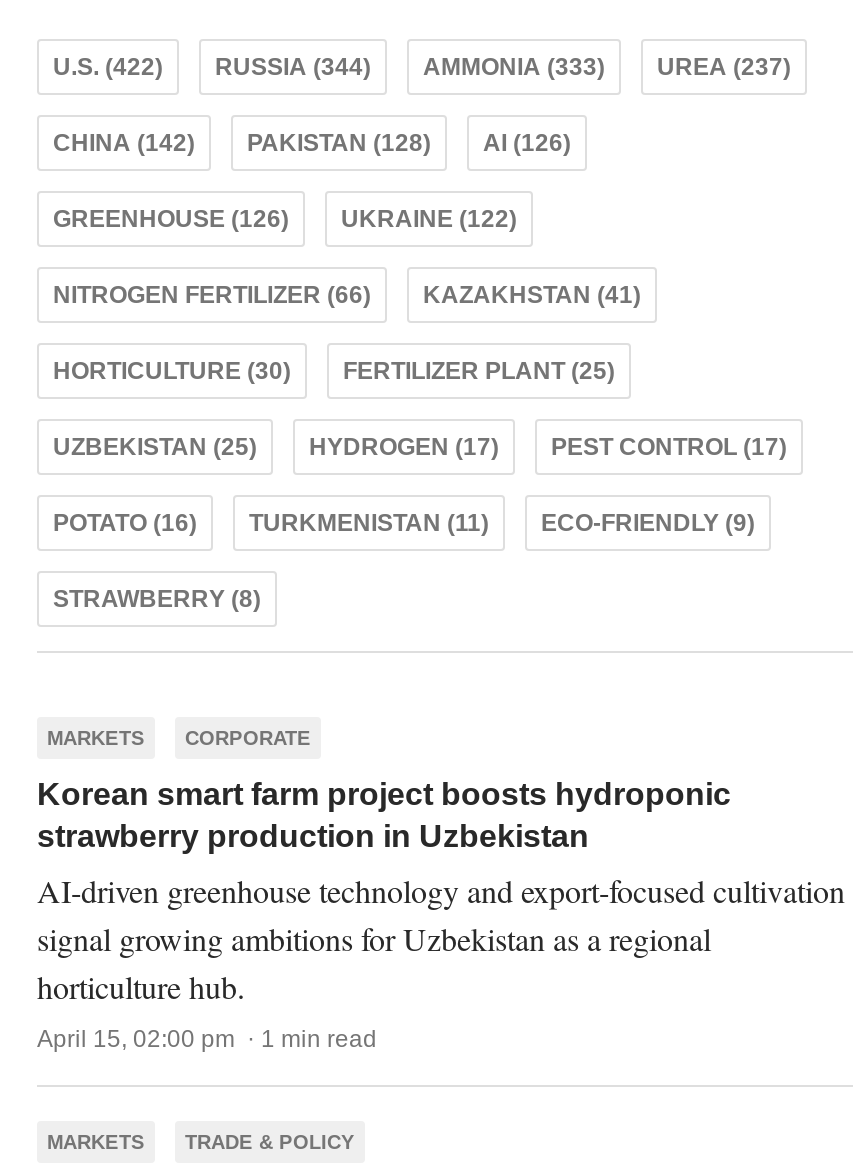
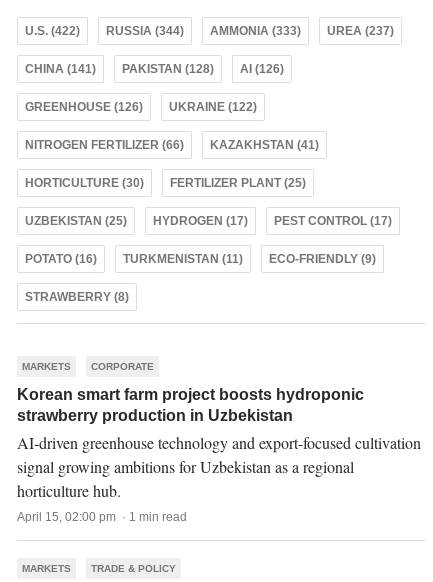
[53,129,571,157] CHINA (142) PAKISTAN (128) AI (126) -> [25,62,284,76] CHINA (141) PAKISTAN (128) AI (126)

